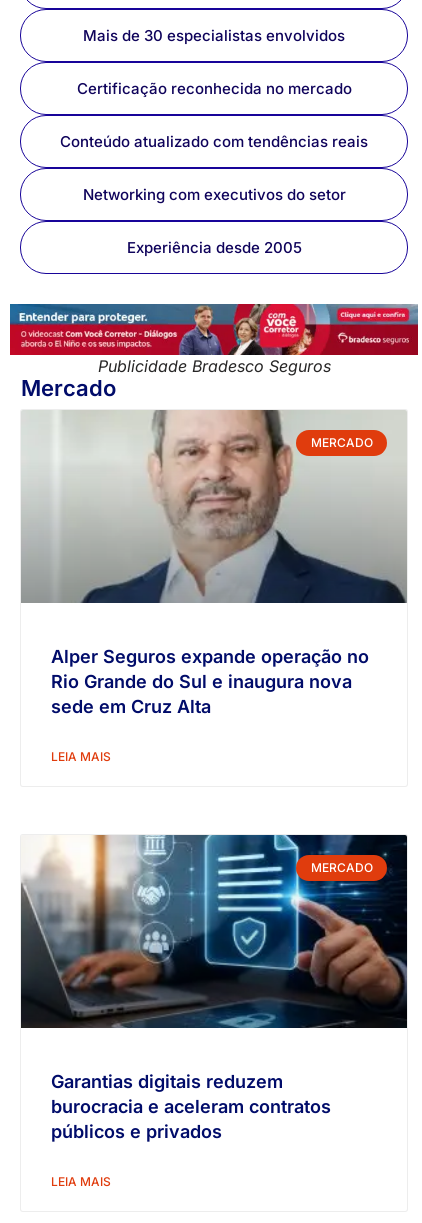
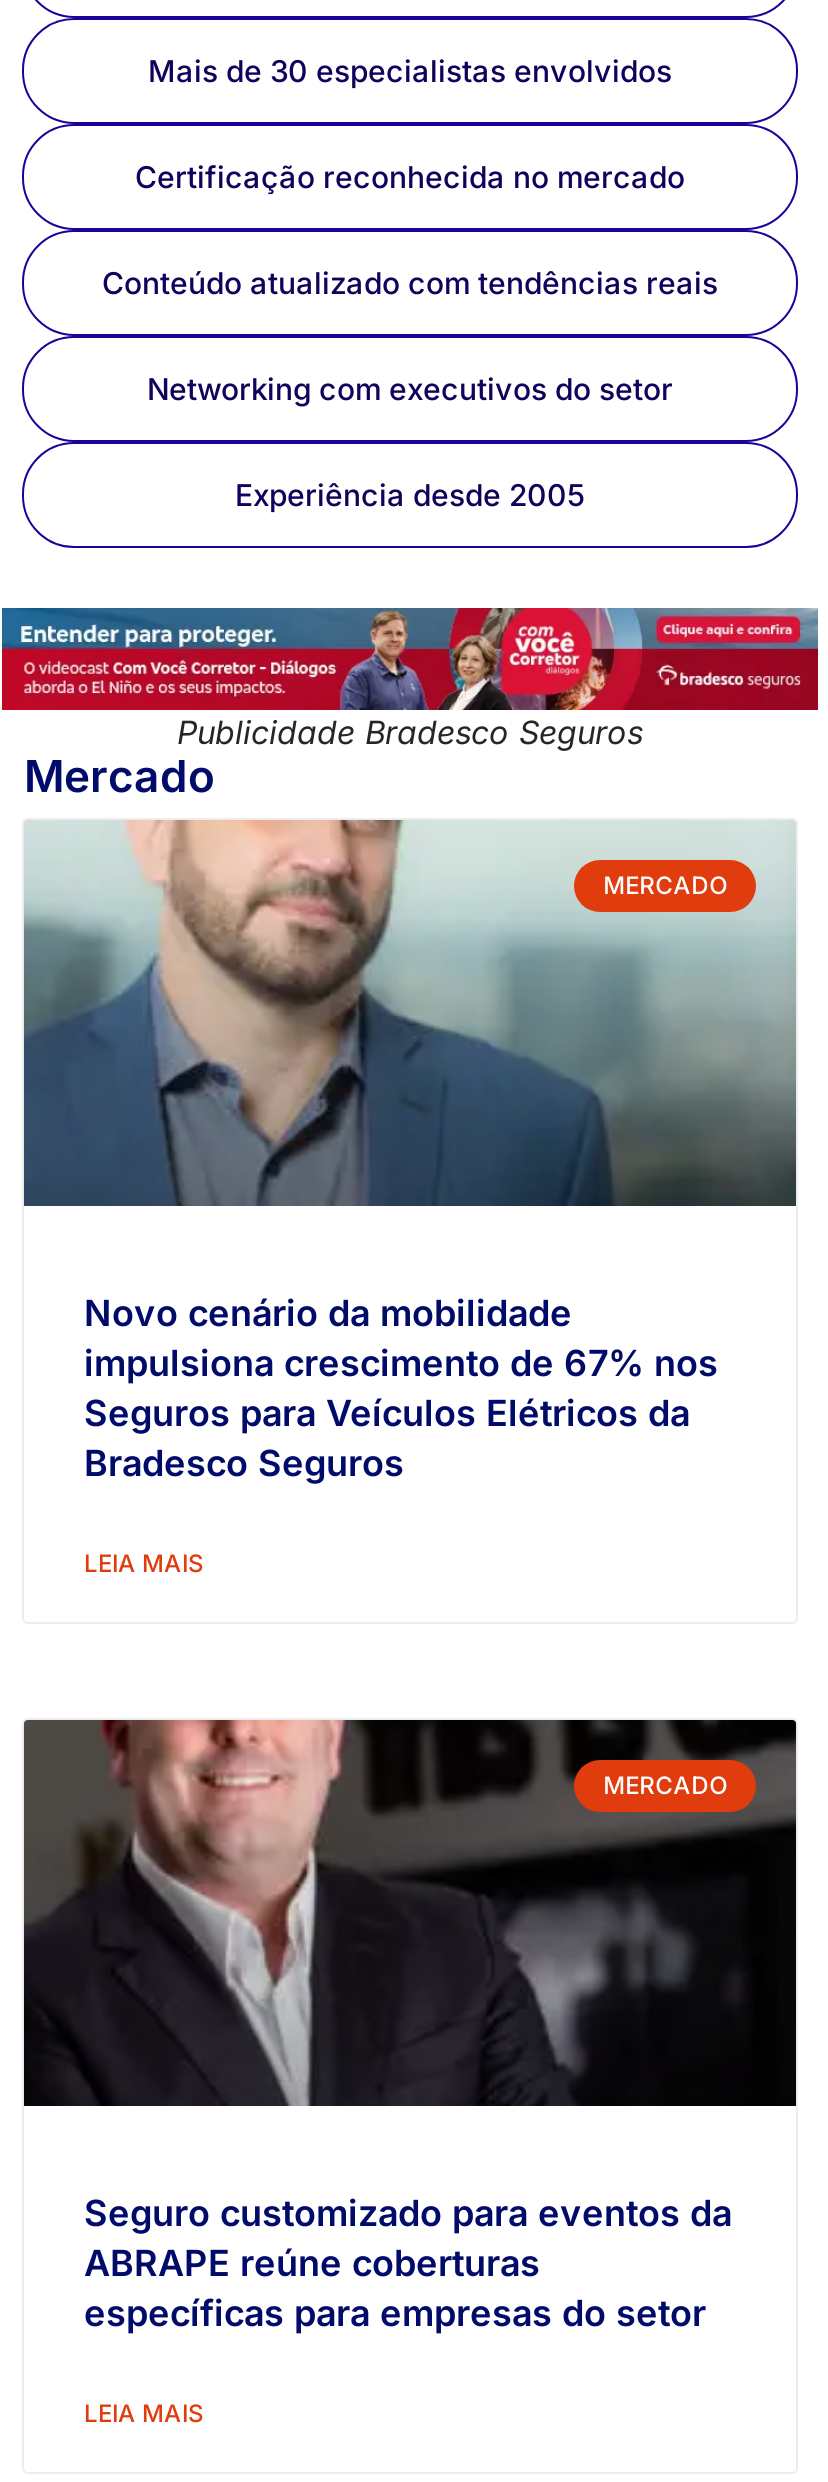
[22,409,406,603] [image] -> [24,820,796,1206] [image]
[51,646,369,717] Alper Seguros expande operação no | Rio Grande do Sul e inaugura nova | sede em Cruz Alta -> [84,1292,718,1484] Novo cenário da mobilidade | impulsiona crescimento de 67% nos | Seguros para Veículos Elétricos da | Bradesco Seguros
[21,834,408,1029] [image] -> [22,1718,798,2108] [image]
[51,1071,331,1142] Garantias digitais reduzem | burocracia e aceleram contratos | públicos e privados -> [84,2192,732,2334] Seguro customizado para eventos da | ABRAPE reúne coberturas | específicas para empresas do setor

